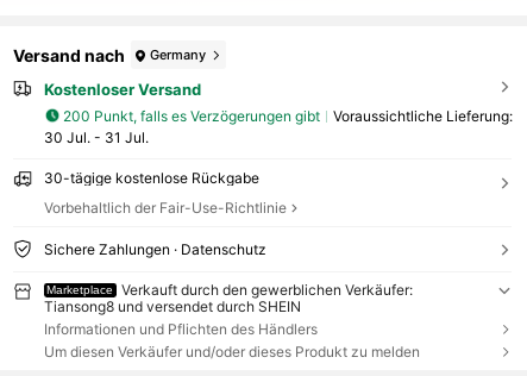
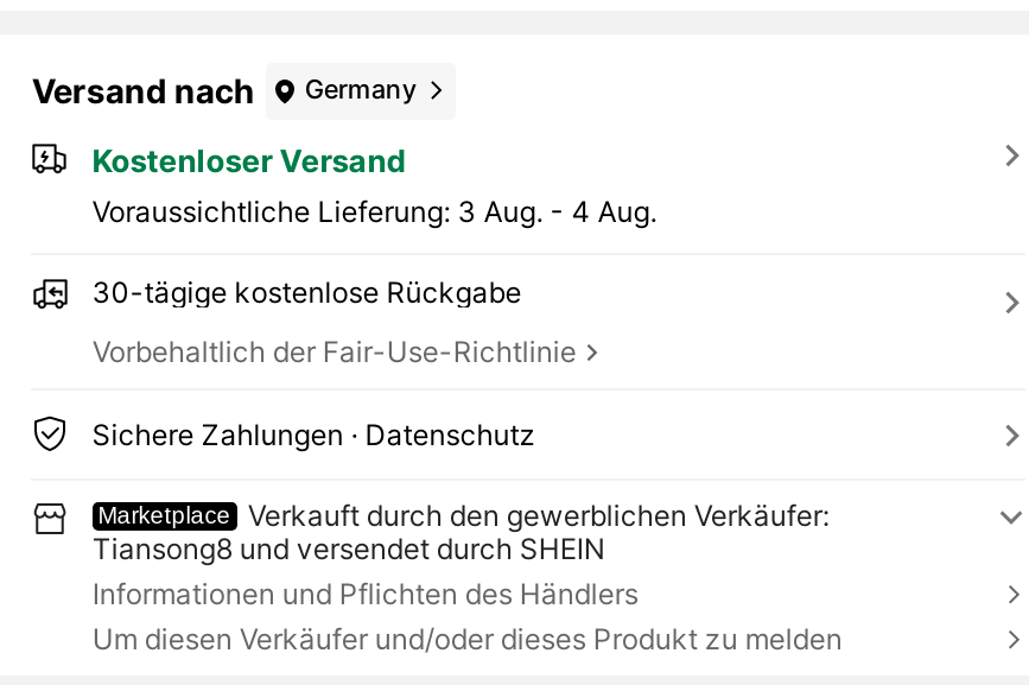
[44,107,512,147] 200 Punkt, falls es Verzögerungen gibt | Voraussichtliche Lieferung: | 30 Jul. - 31 Jul. -> [92,194,657,230] Voraussichtliche Lieferung: 3 Aug. - 4 Aug.

